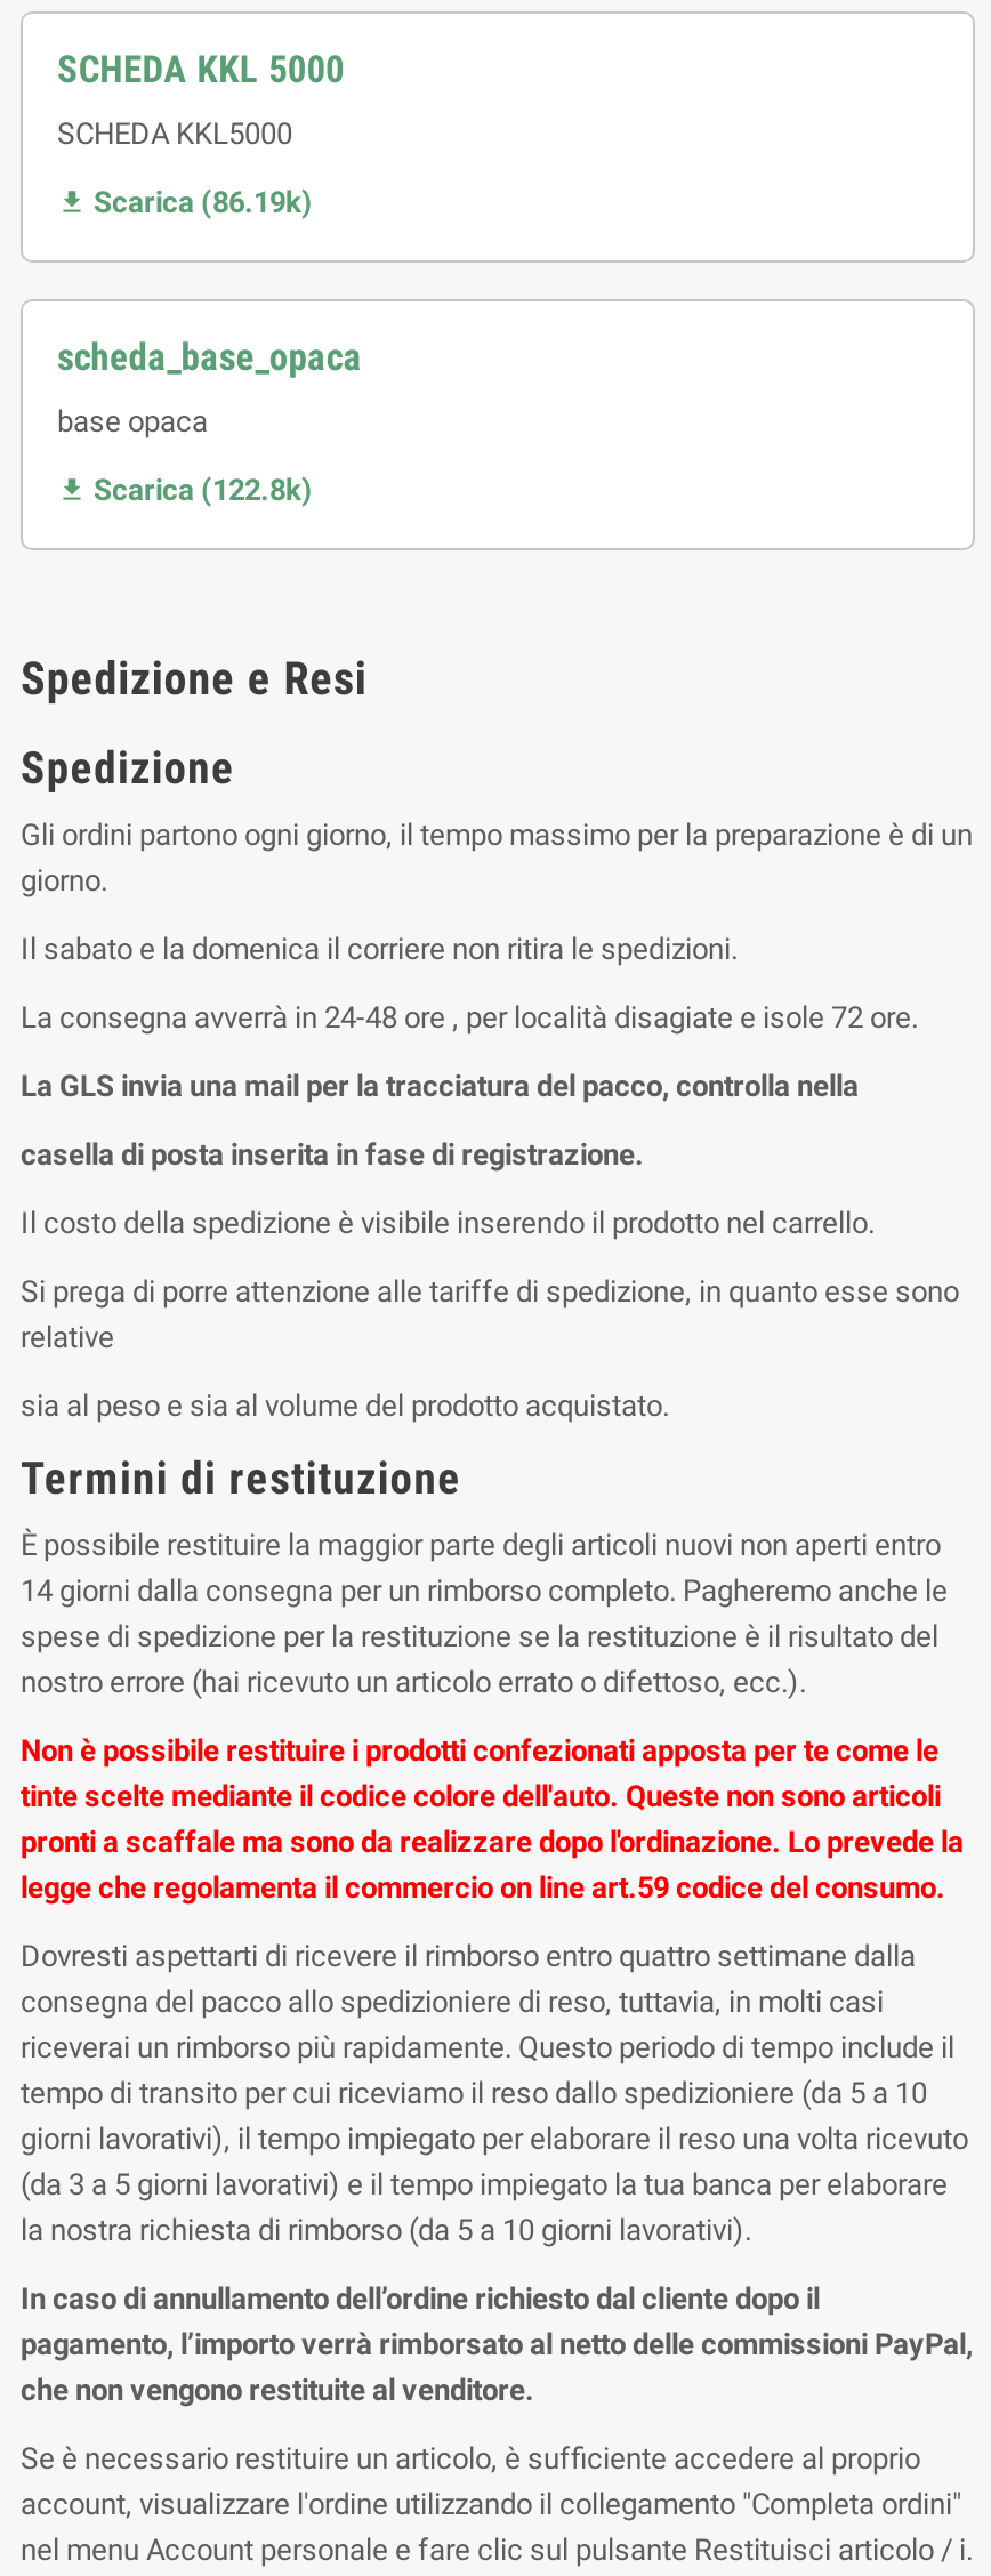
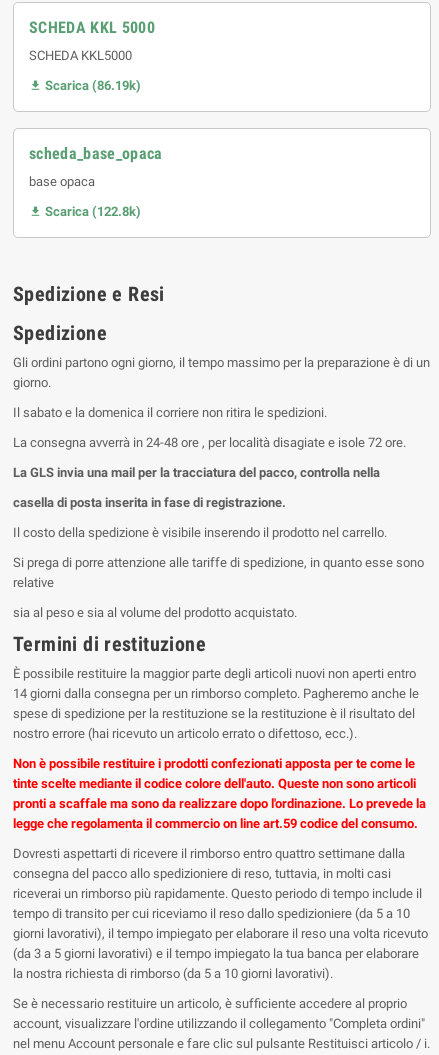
[21,2281,973,2406] In caso di annullamento dell’ordine richiesto dal cliente dopo il | pagamento, l’importo verrà rimborsato al netto delle commissioni PayPal, | che non vengono restituite al venditore. -> none

